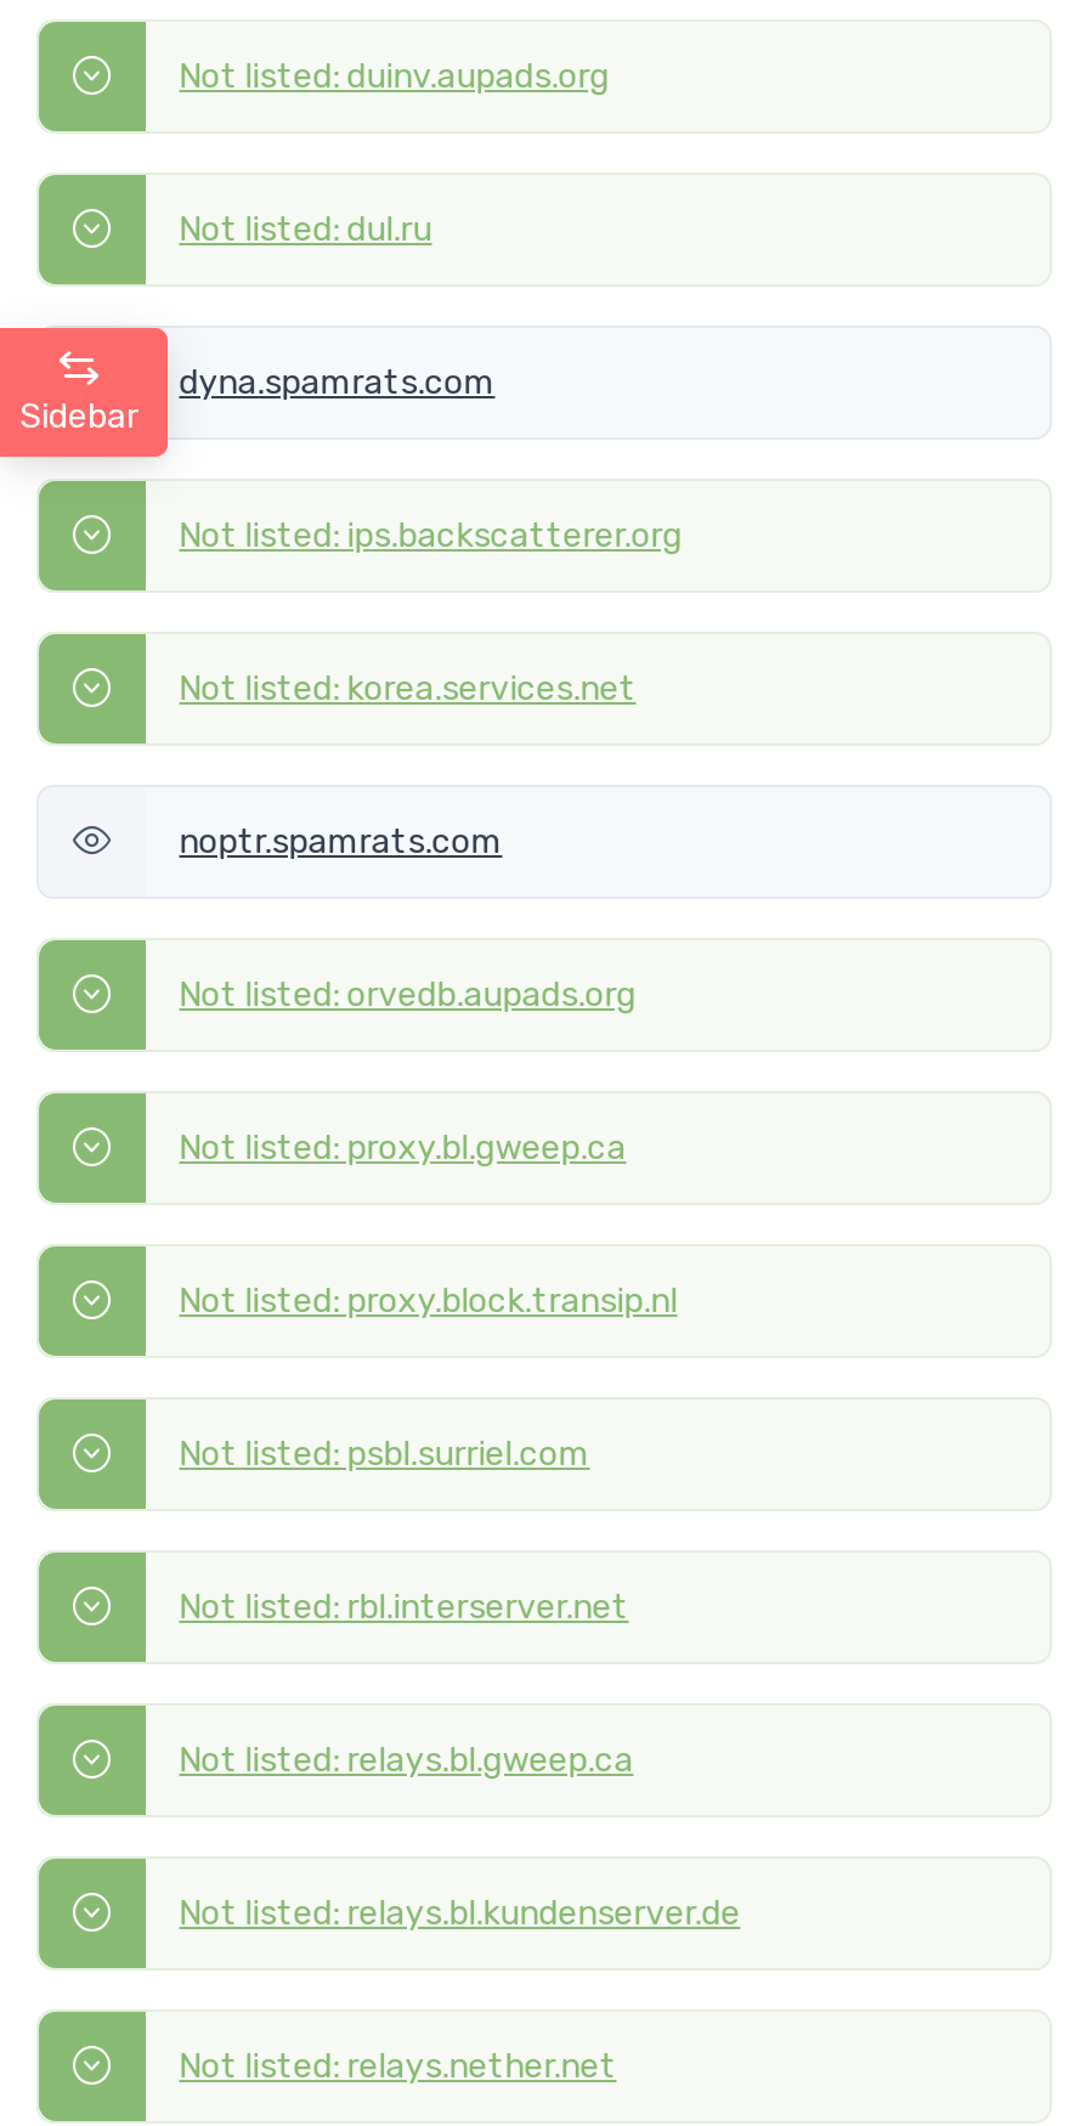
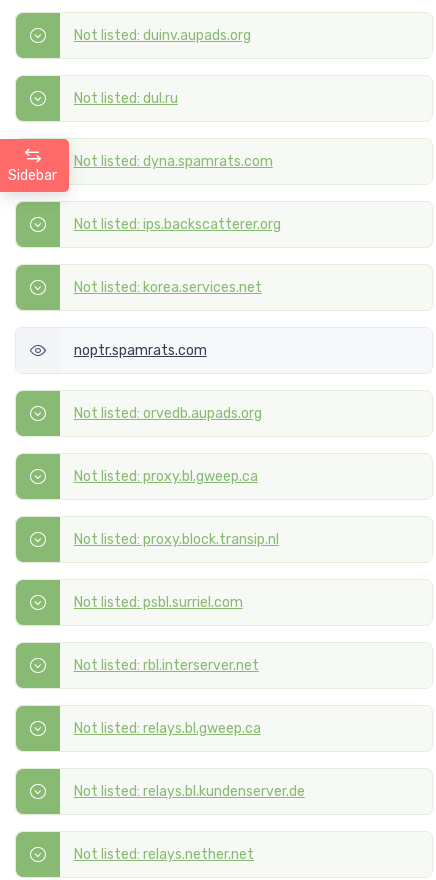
[179,361,495,403] dyna.spamrats.com -> [74,153,273,170] Not listed: dyna.spamrats.com

